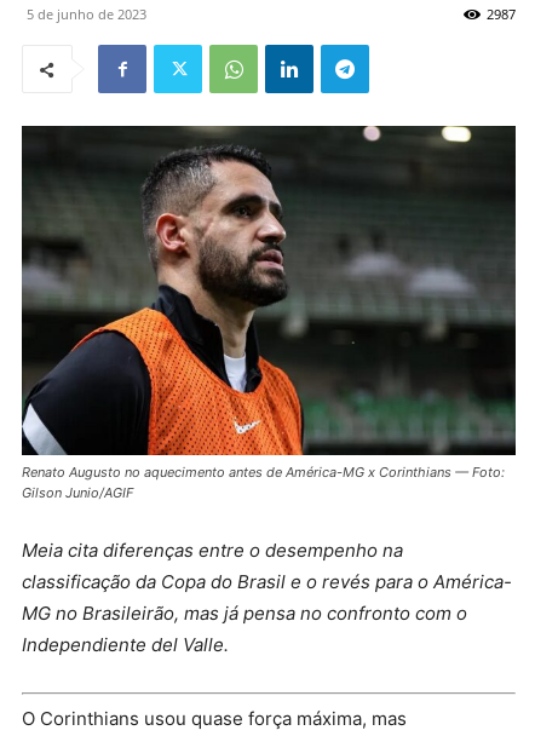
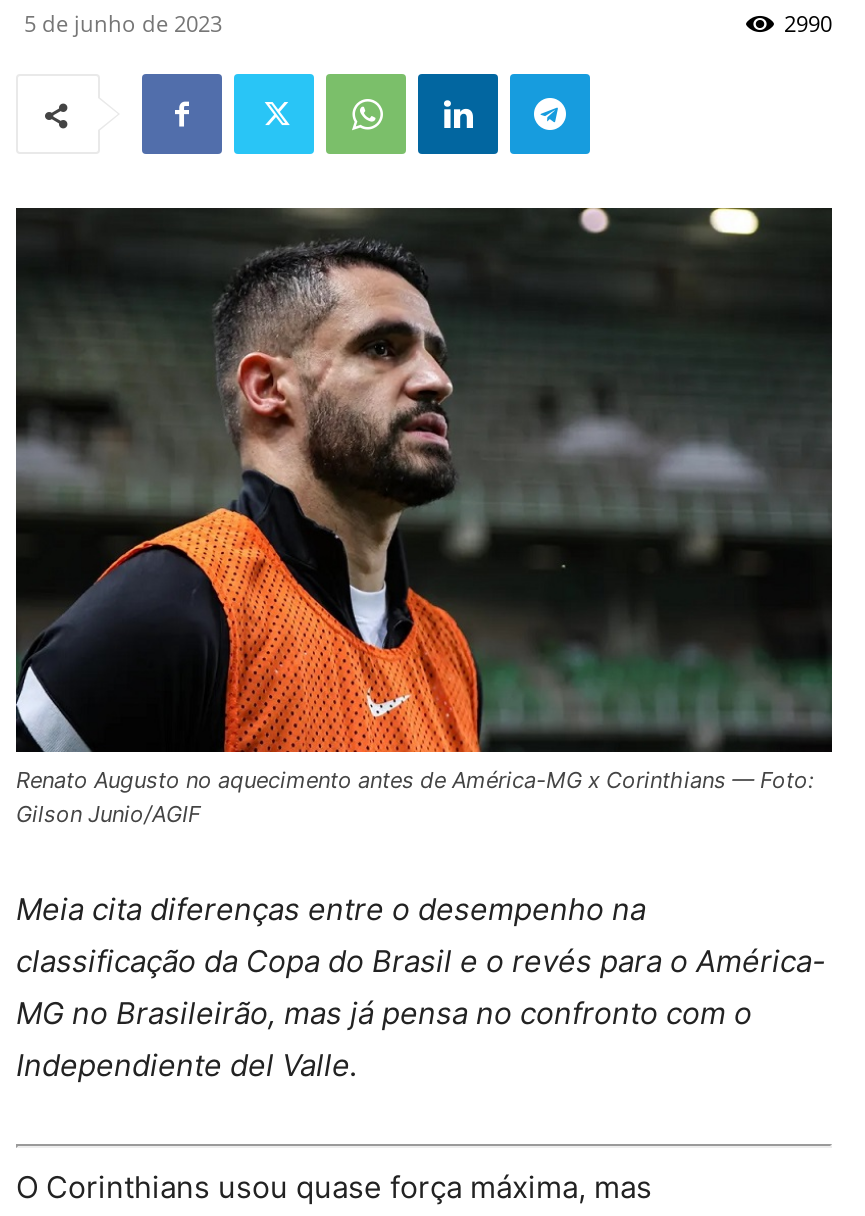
[487,5,516,23] 2987 -> [784,8,832,38] 2990

